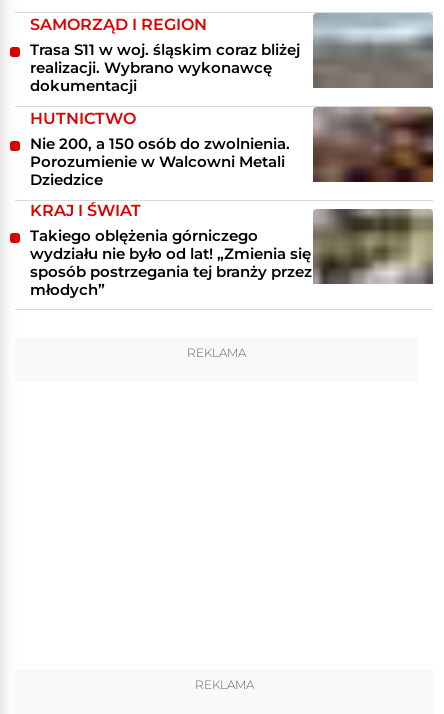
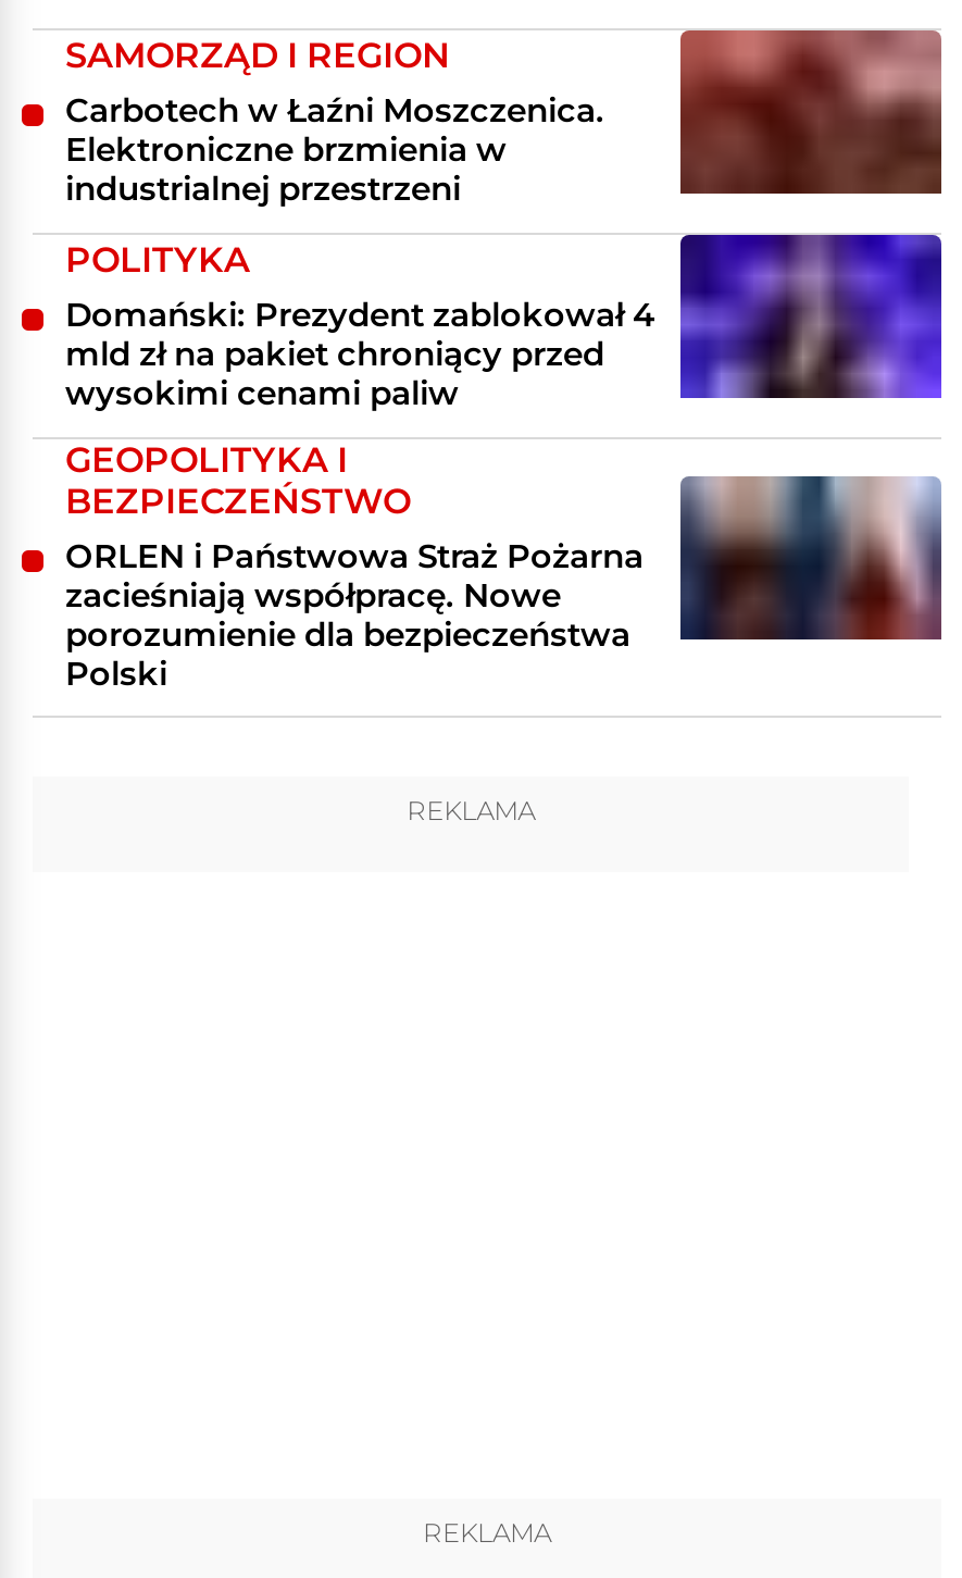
[30,12,433,95] [image] | Trasa S11 w woj. śląskim coraz bliżej | realizacji. Wybrano wykonawcę | dokumentacji -> [65,28,941,209] [image] | Carbotech w Łaźni Moszczenica. | Elektroniczne brzmienia w | industrialnej przestrzeni
[30,106,434,189] [image] | HUTNICTWO | Nie 200, a 150 osób do zwolnienia. | Porozumienie w Walcowni Metali | Dziedzice -> [65,233,944,413] [image] | POLITYKA | Domański: Prezydent zablokował 4 | mld zł na pakiet chroniący przed | wysokimi cenami paliw
[30,201,434,299] [image] | KRAJ I ŚWIAT | Takiego oblężenia górniczego | wydziału nie było od lat! „Zmienia się | sposób postrzegania tej branży przez | młodych” -> [65,440,941,695] [image] | GEOPOLITYKA I | BEZPIECZEŃSTWO | ORLEN i Państwowa Straż Pożarna | zacieśniają współpracę. Nowe | porozumienie dla bezpieczeństwa | Polski

